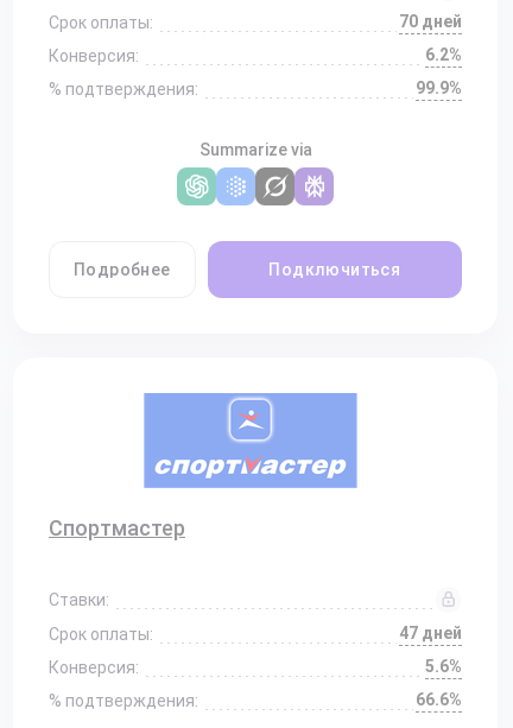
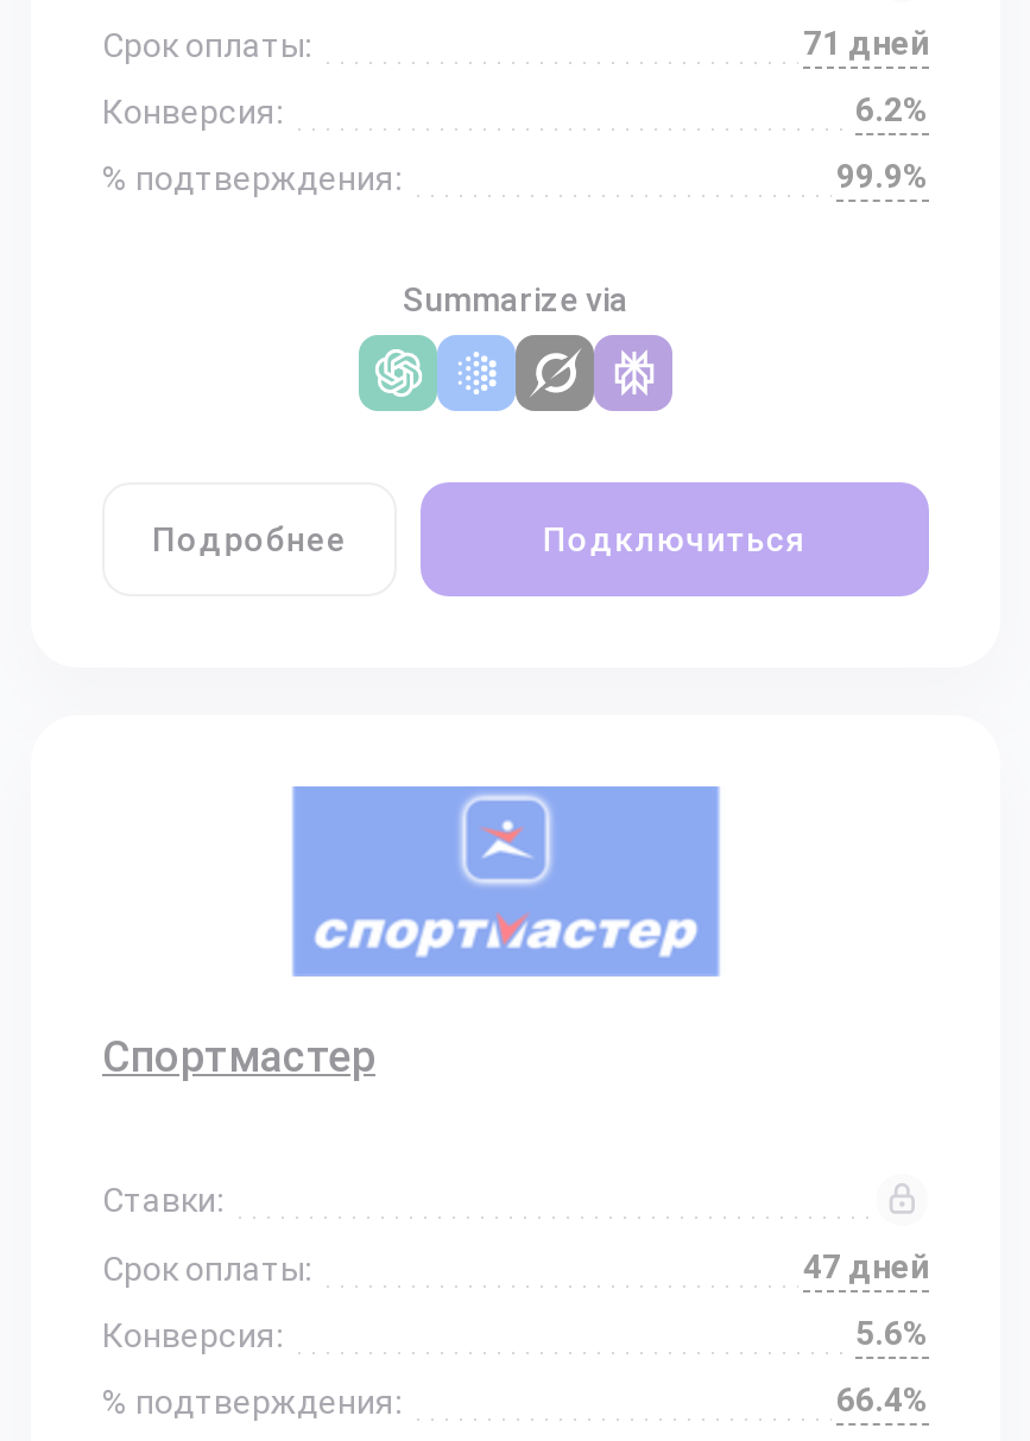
[399,12,462,31] 70 дней -> [803,24,929,62] 71 дней
[416,690,462,709] 66.6% -> [836,1380,929,1418] 66.4%

